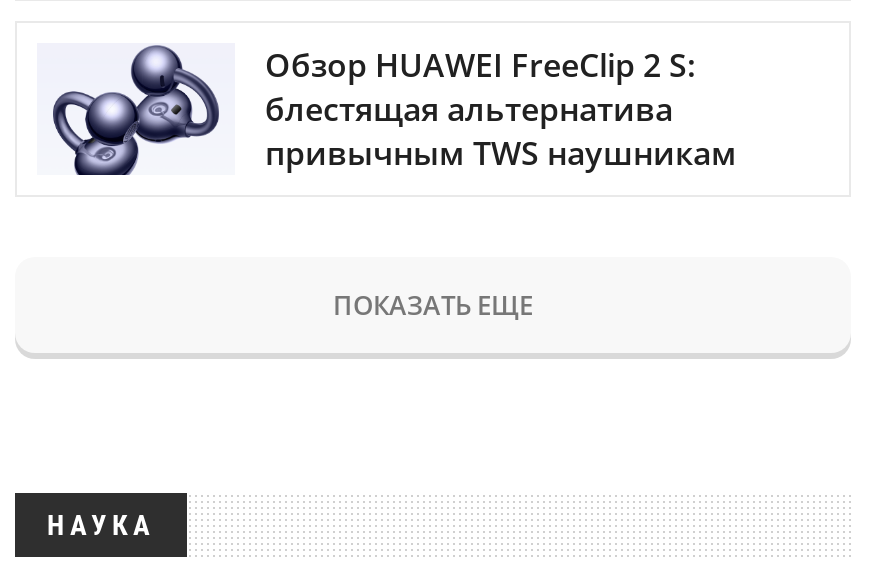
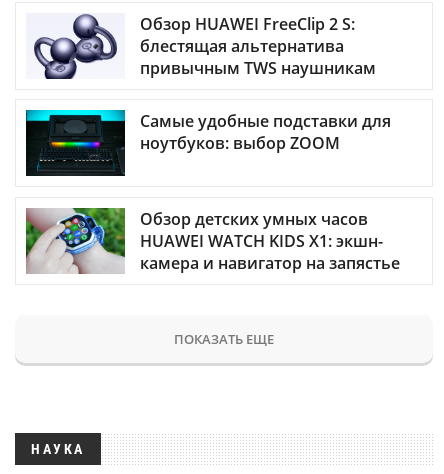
none -> [25,109,400,273] [image] | Самые удобные подставки для | ноутбуков: выбор ZOOM | Обзор детских умных часов | HUAWEI WATCH KIDS X1: экшн- | камера и навигатор на запястье
none -> [25,207,126,275] [image]

